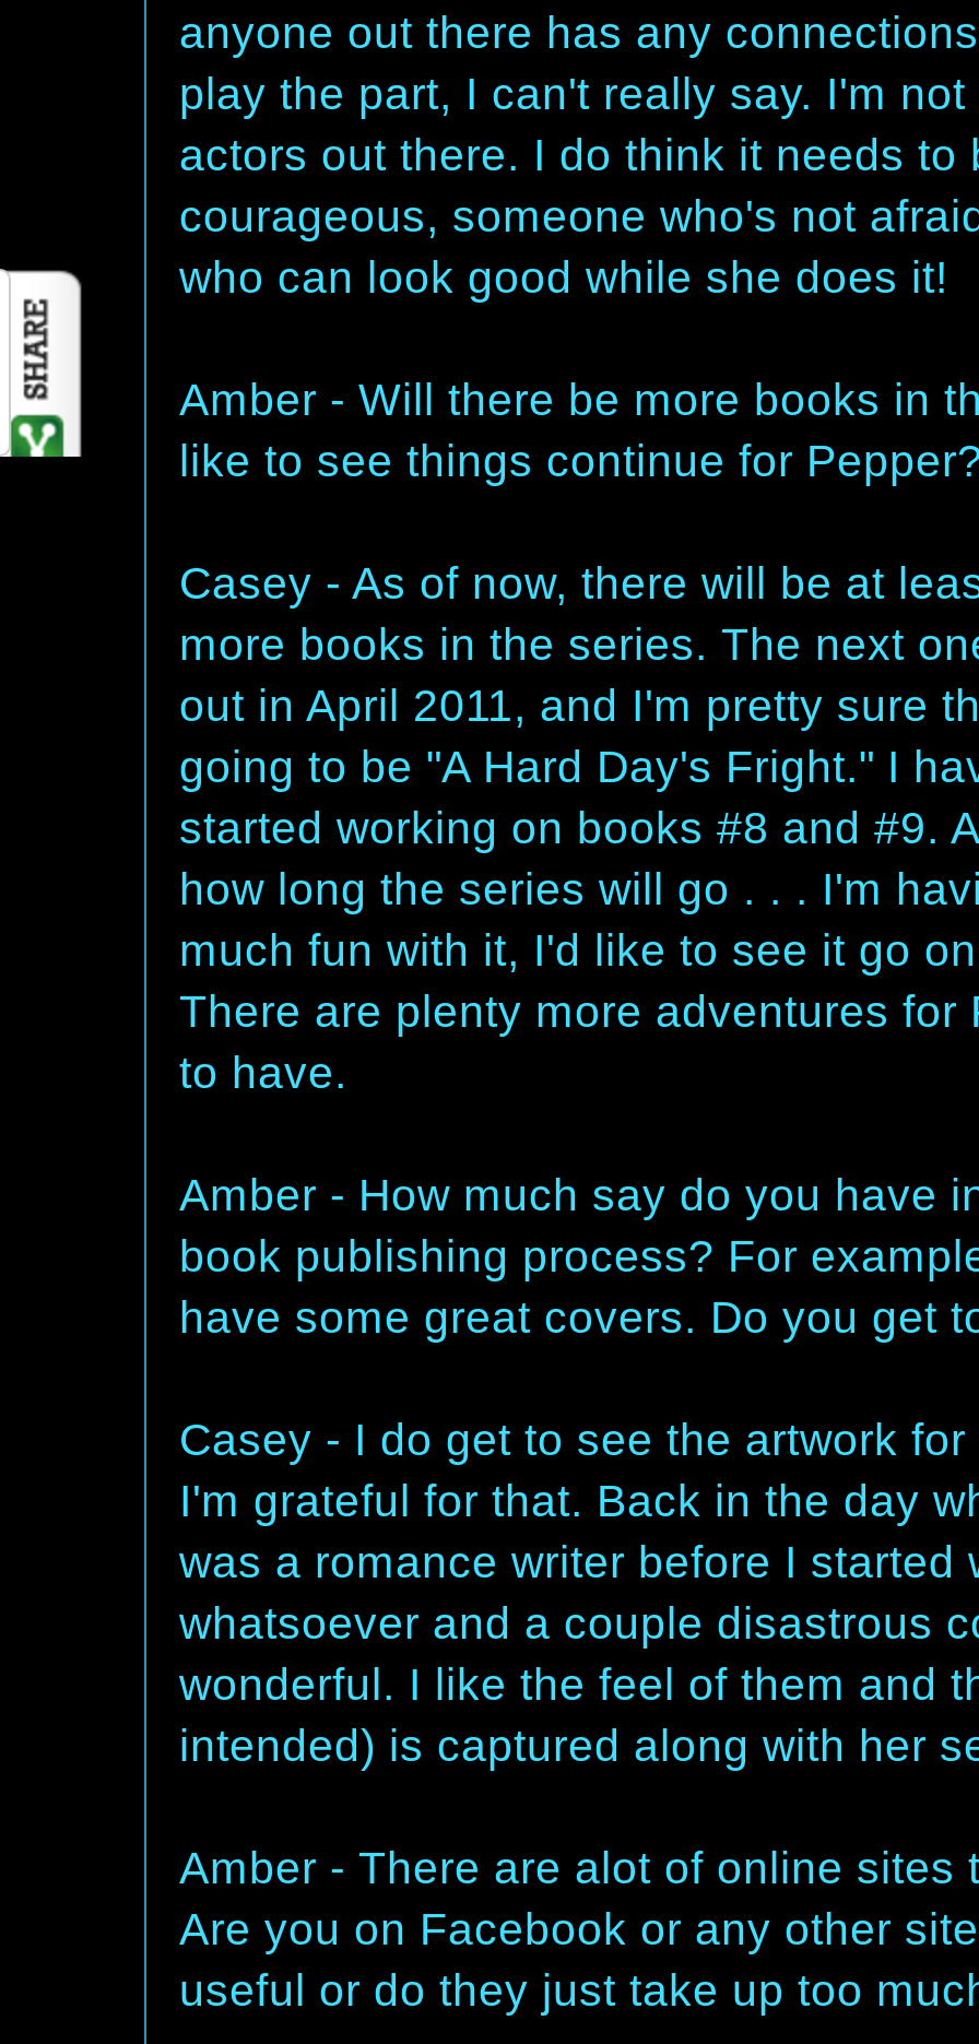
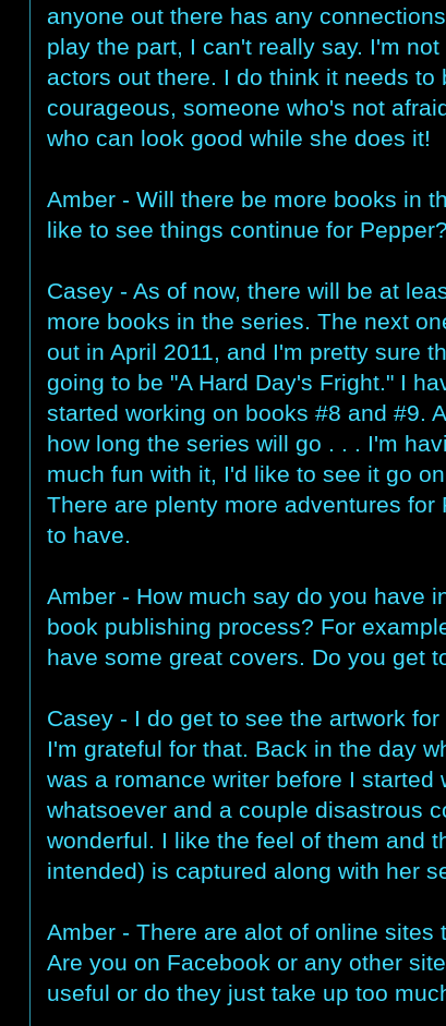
[7,267,83,459] [image] -> none

